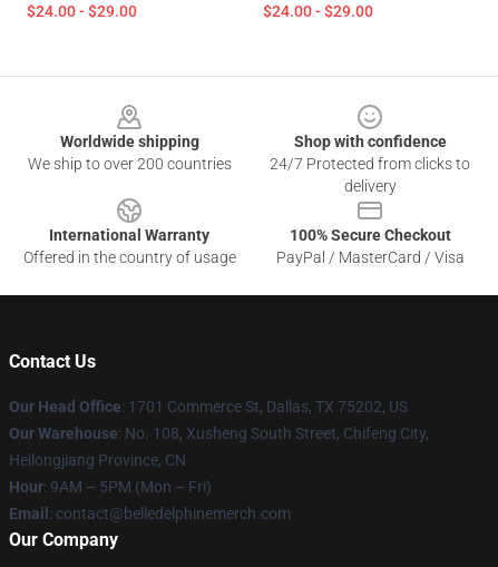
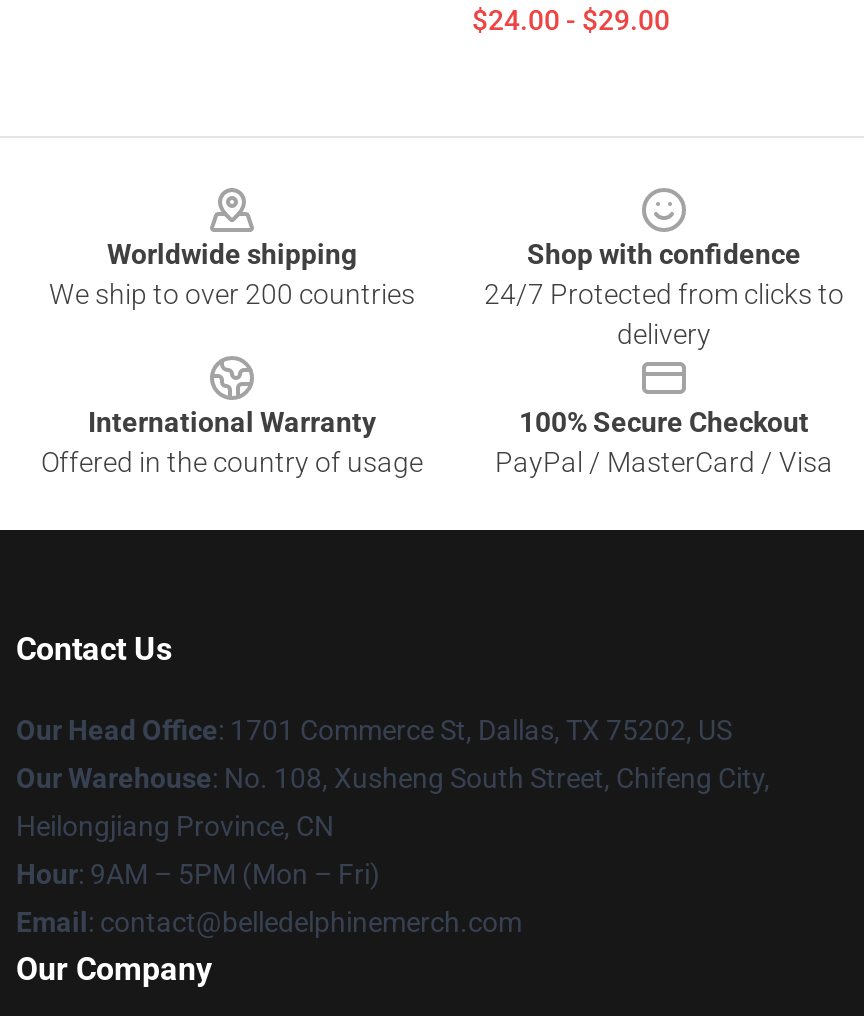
[27,2,137,20] $24.00 - $29.00 -> none

